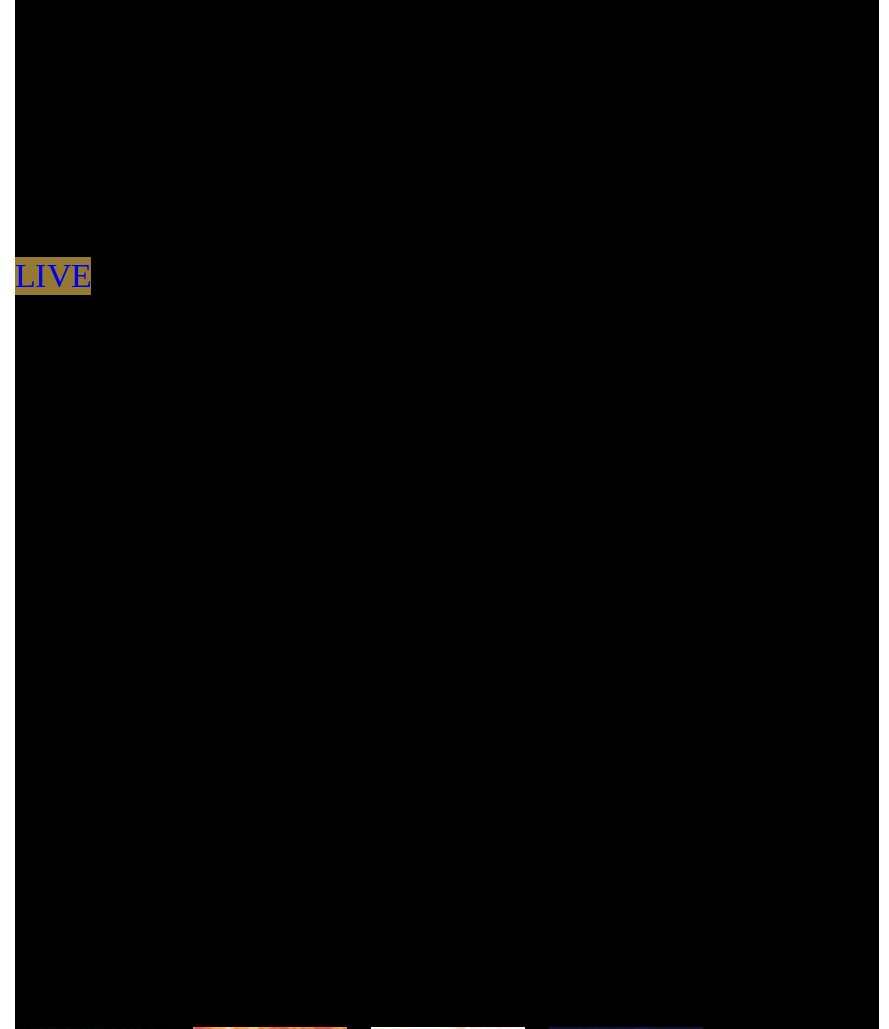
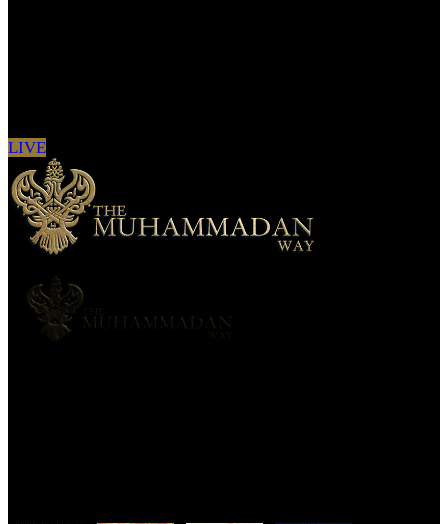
none -> [11,158,314,255] [image]

